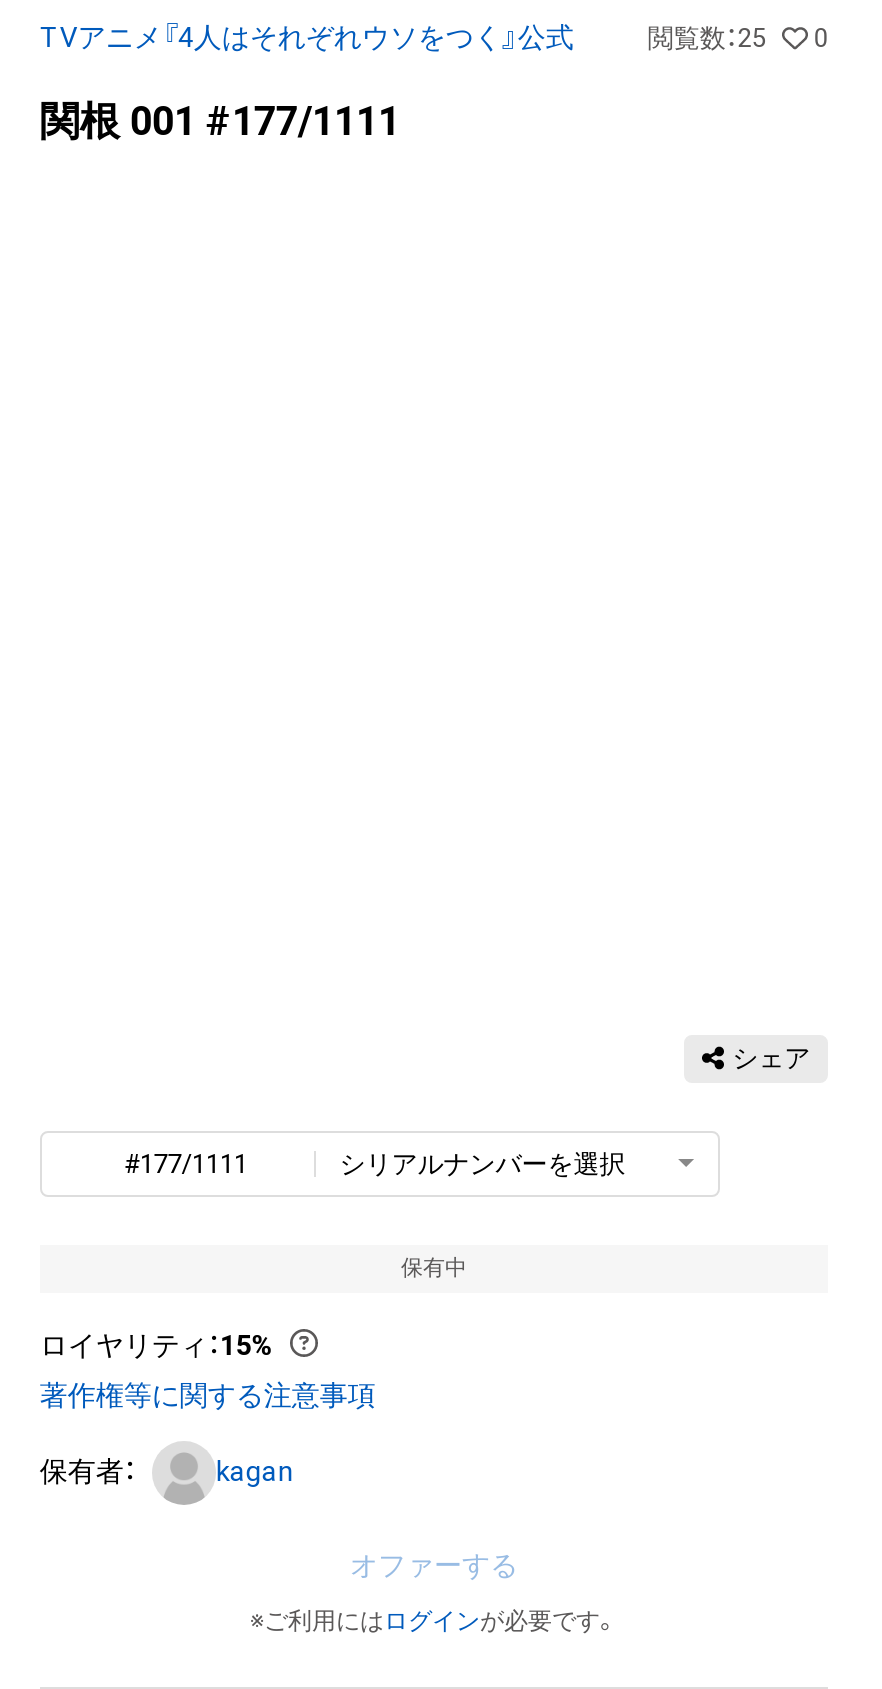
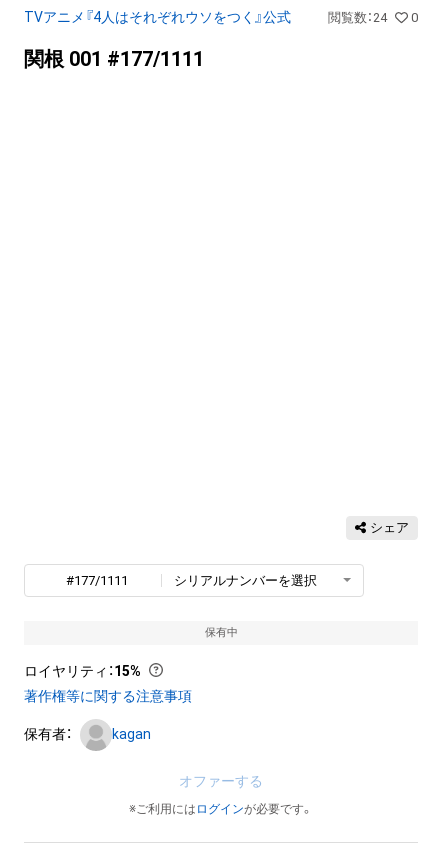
[648,23,828,53] 閲覧数：25 0 -> [328,10,418,25] 閲覧数：24 0

